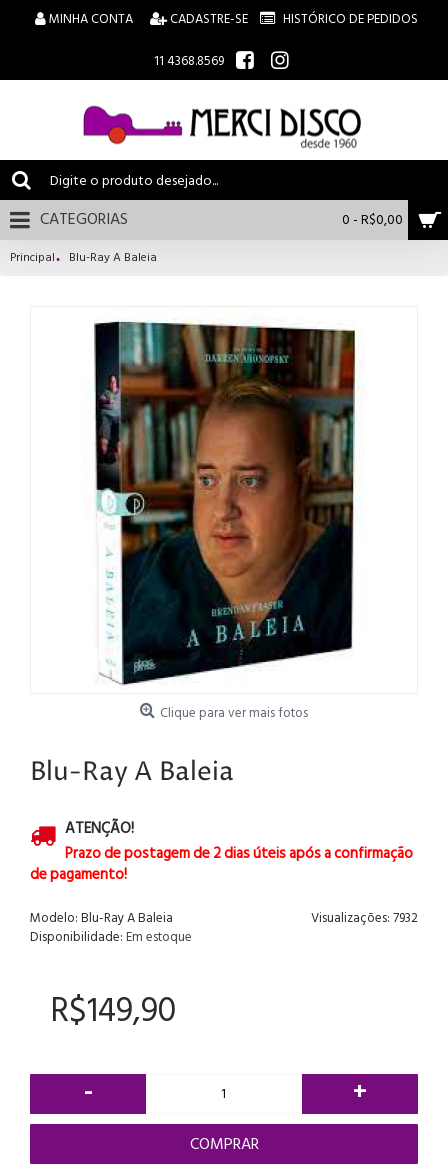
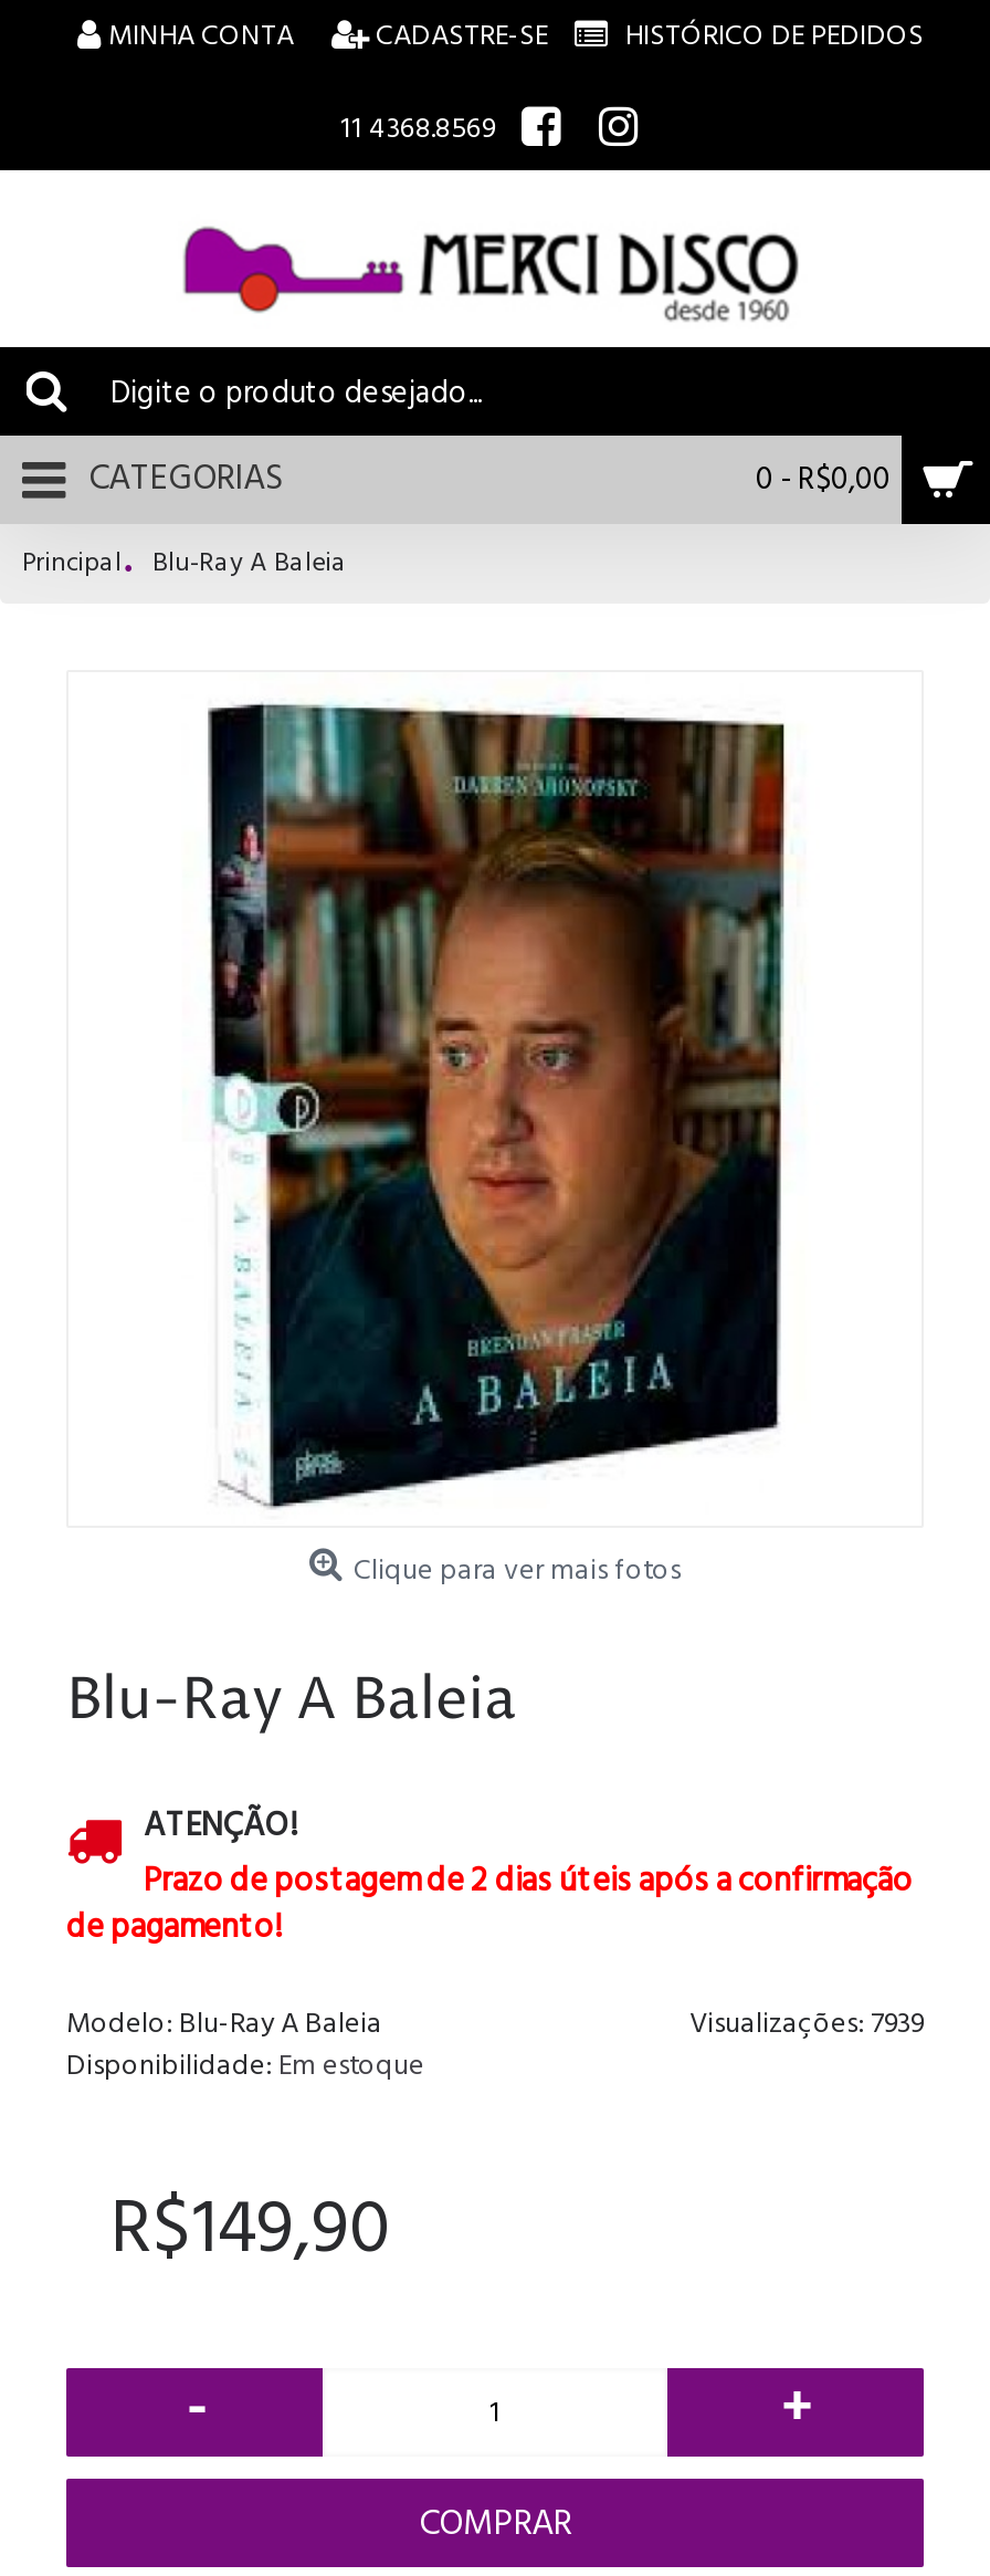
[311,907,418,929] Visualizações: 7932 -> [689,1999,924,2048] Visualizações: 7939

